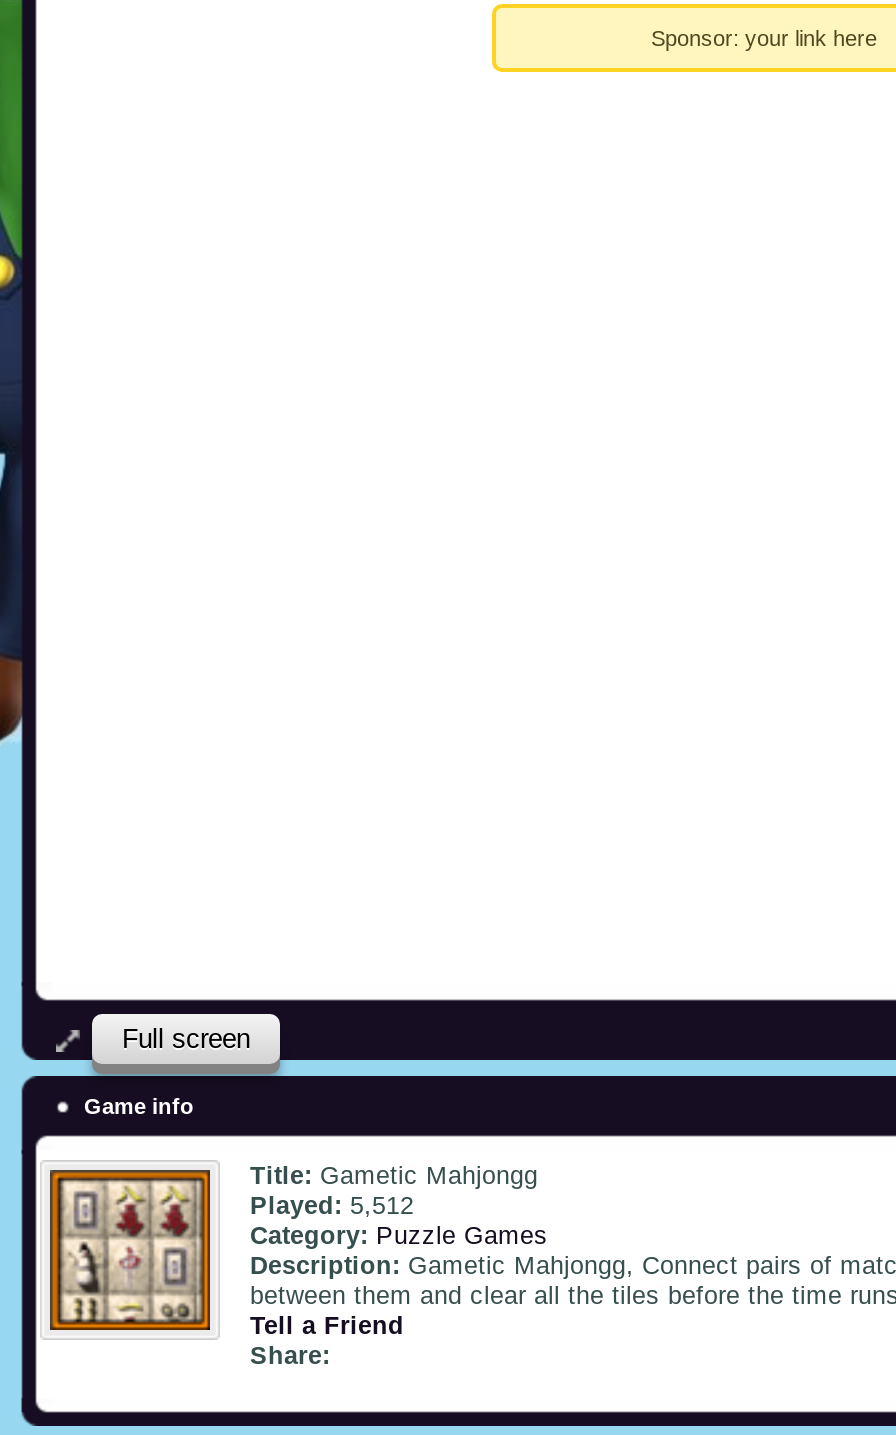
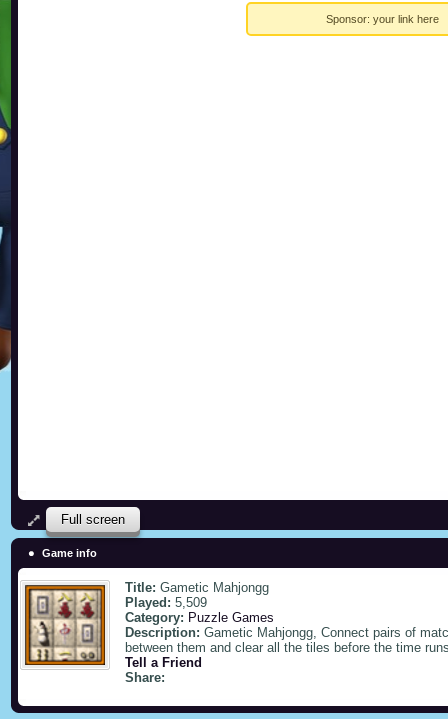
[250,1190,414,1220] Played: 5,512 -> [125,595,207,610] Played: 5,509

